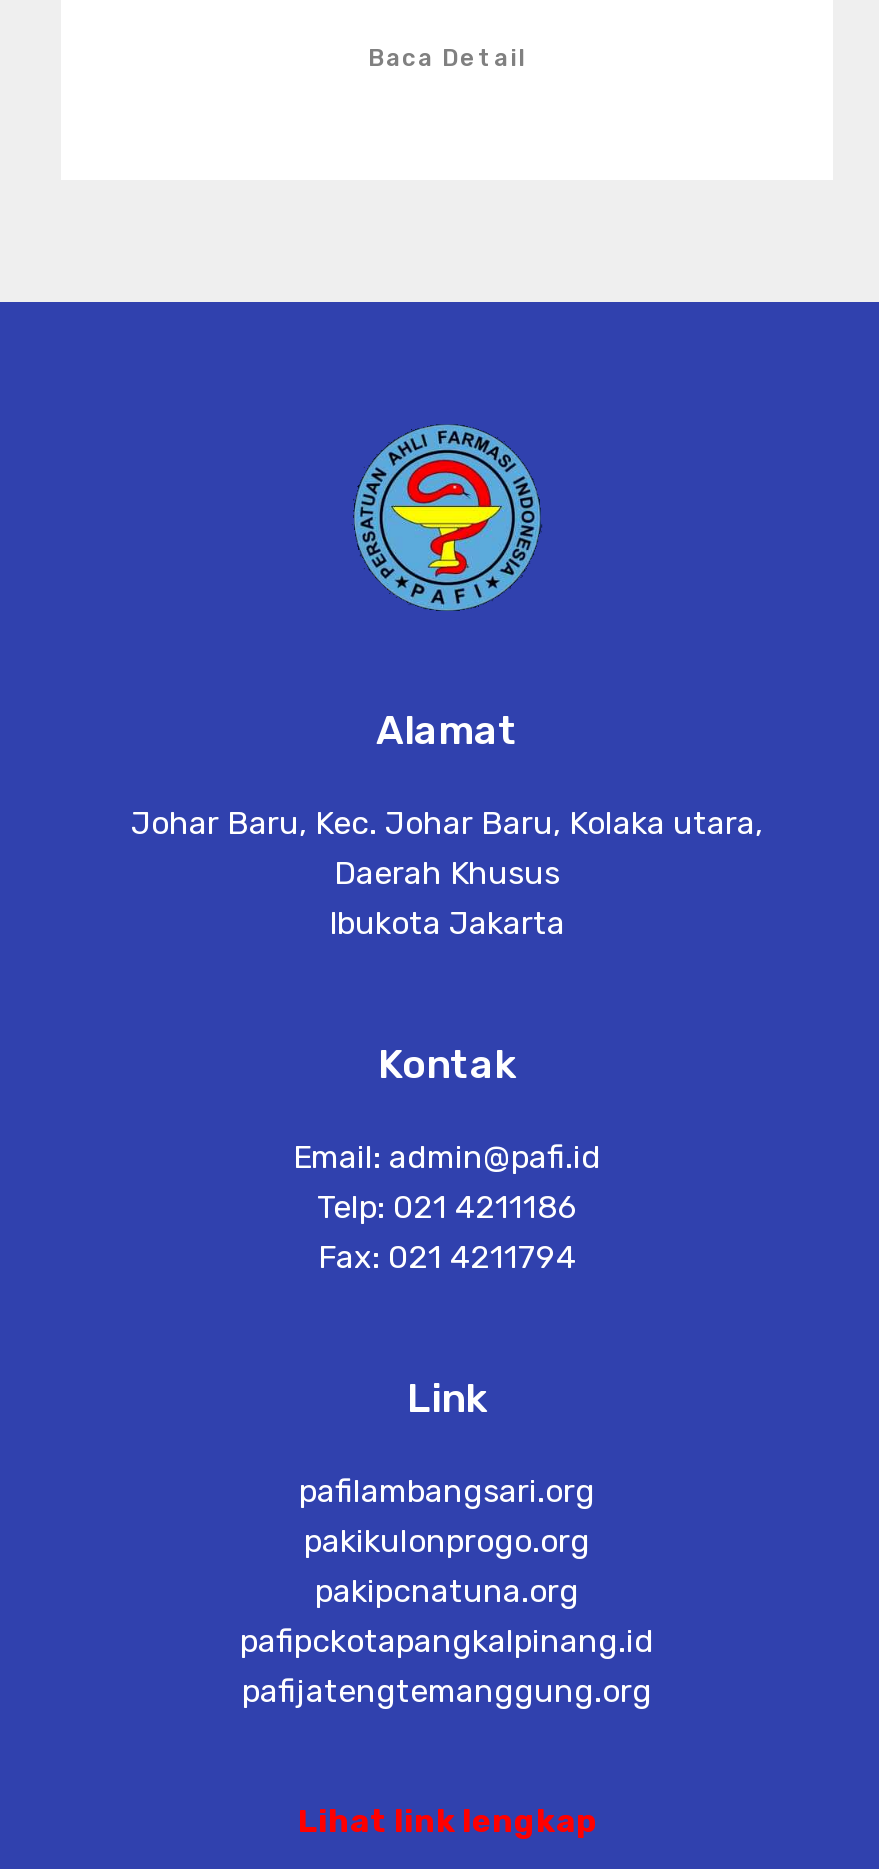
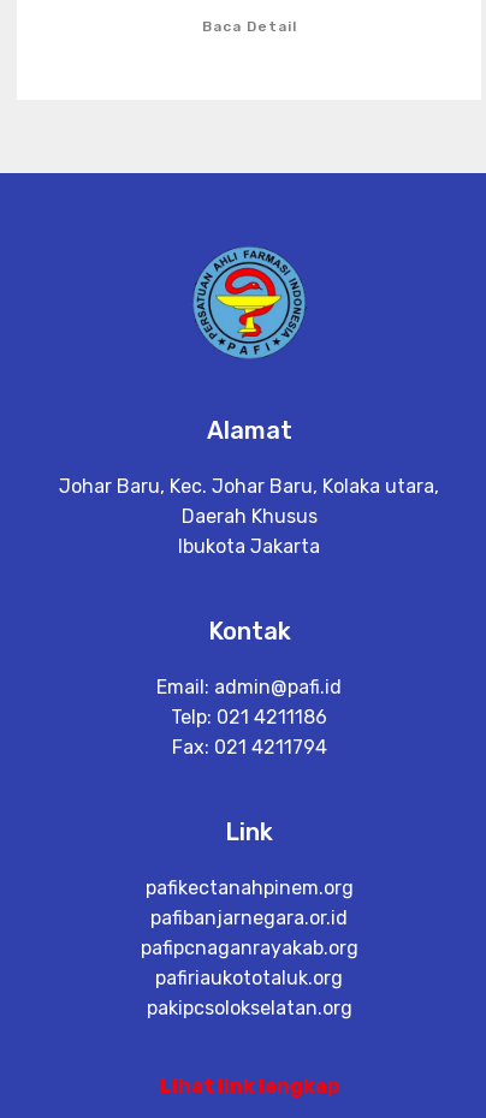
[240,1472,654,1710] pafilambangsari.org | pakikulonprogo.org | pakipcnatuna.org | pafipckotapangkalpinang.id | pafijatengtemanggung.org -> [140,877,358,1020] pafikectanahpinem.org | pafibanjarnegara.or.id | pafipcnaganrayakab.org | pafiriaukototaluk.org | pakipcsolokselatan.org

